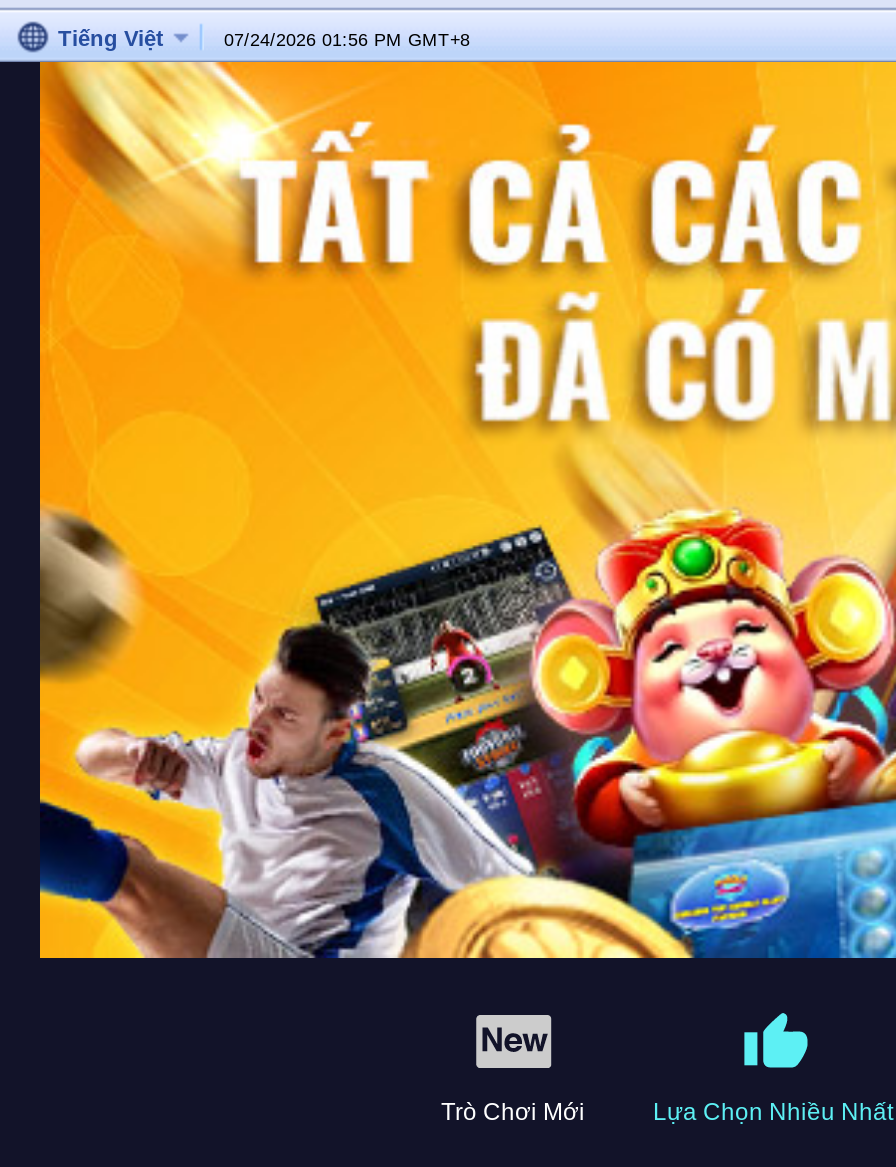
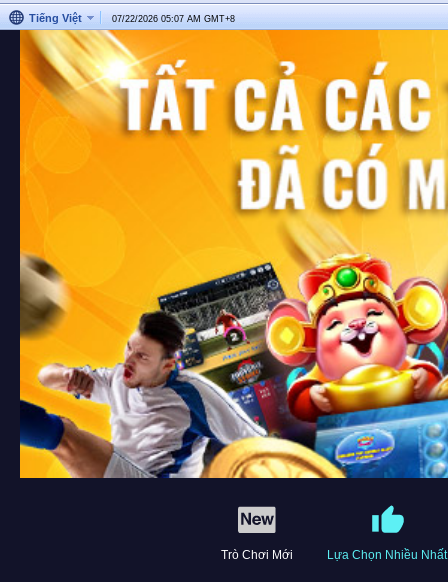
[224,30,470,50] 07/24/2026 01:56 PM GMT+8 -> [112,14,235,24] 07/22/2026 05:07 AM GMT+8

